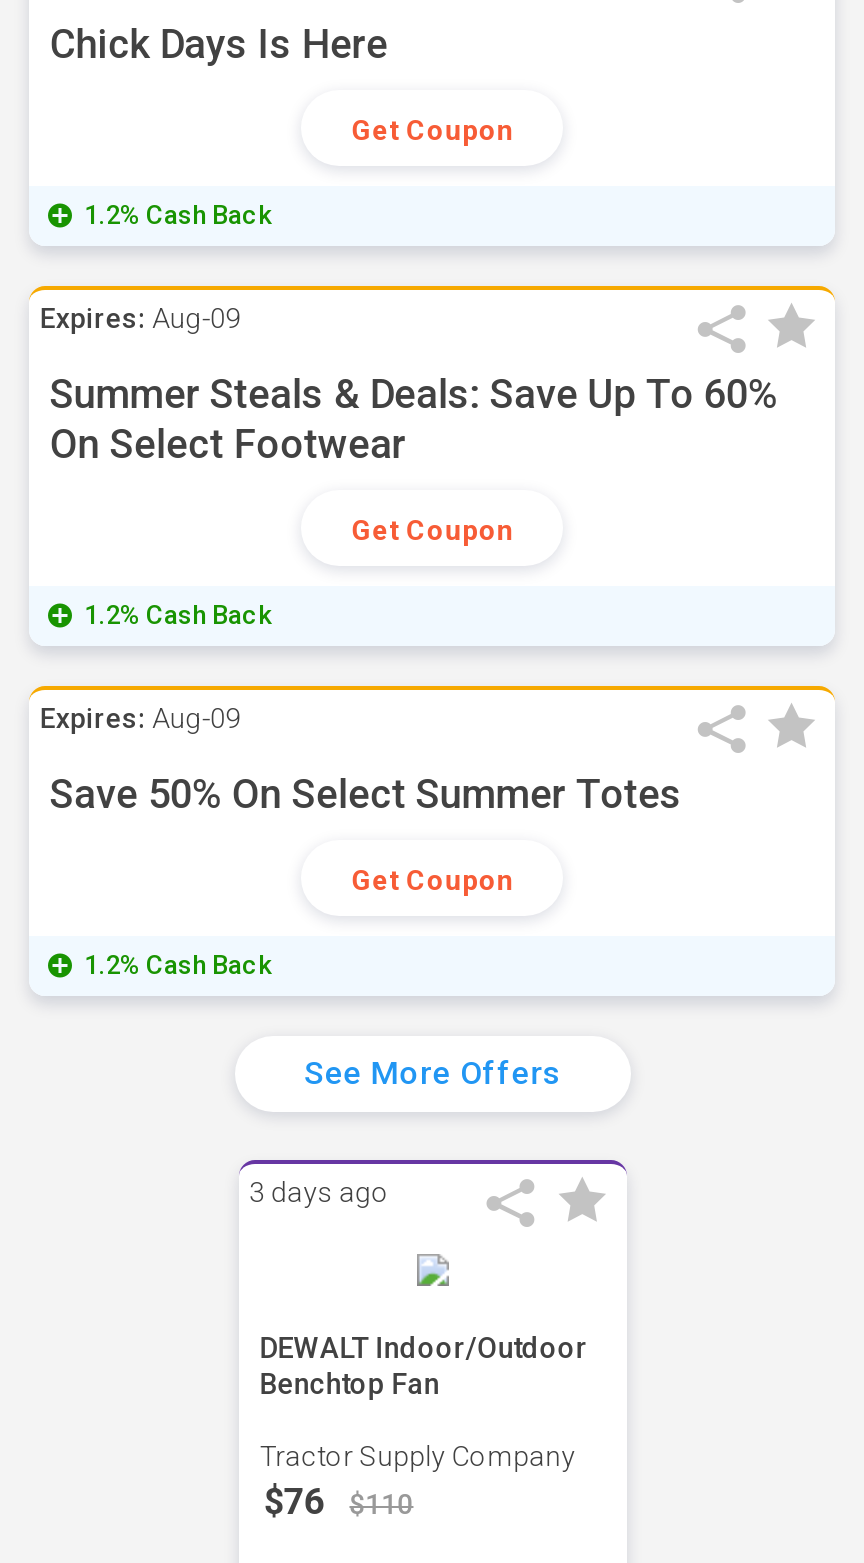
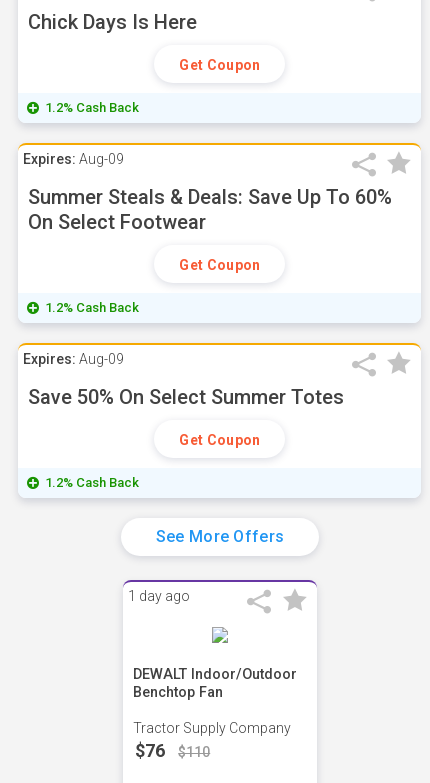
[249,1176,389,1208] 3 days ago -> [128,588,190,604] 1 day ago

